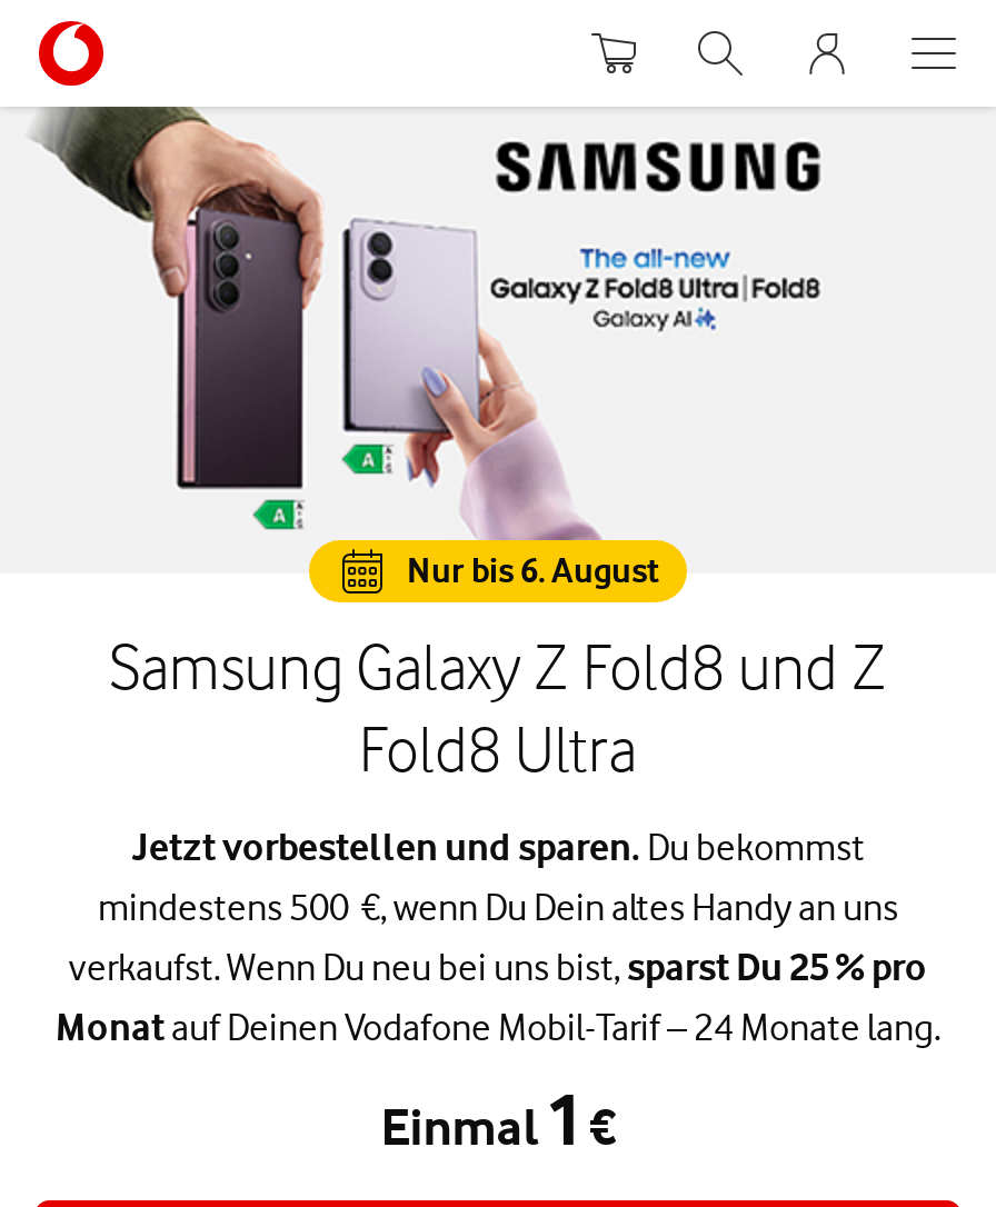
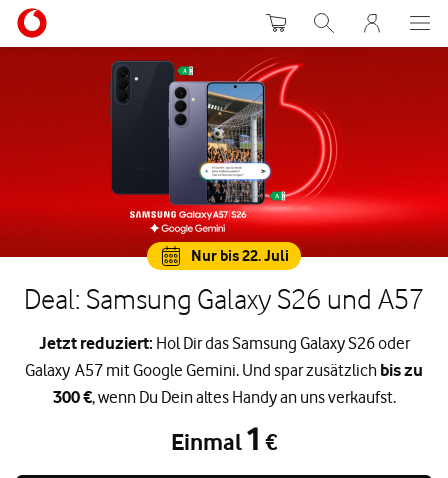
[7,104,989,605] [image] | Nur bis 6. August -> [3,46,445,265] [image] | Nur bis 22. Juli
[109,629,887,787] Samsung Galaxy Z Fold8 und Z | Fold8 Ultra -> [24,282,424,316] Deal: Samsung Galaxy S26 und A57
[56,825,940,1049] Jetzt vorbestellen und sparen. Du bekommst | mindestens 500 €, wenn Du Dein altes Handy an uns | verkaufst. Wenn Du neu bei uns bist, sparst Du 25 % pro | Monat auf Deinen Vodafone Mobil-Tarif – 24 Monate lang. -> [25,333,423,407] Jetzt reduziert: Hol Dir das Samsung Galaxy S26 oder | Galaxy A57 mit Google Gemini. Und spar zusätzlich bis zu | 300 €, wenn Du Dein altes Handy an uns verkaufst.

